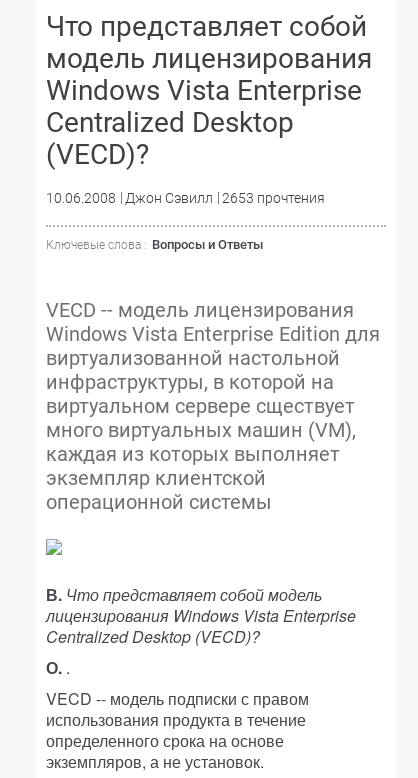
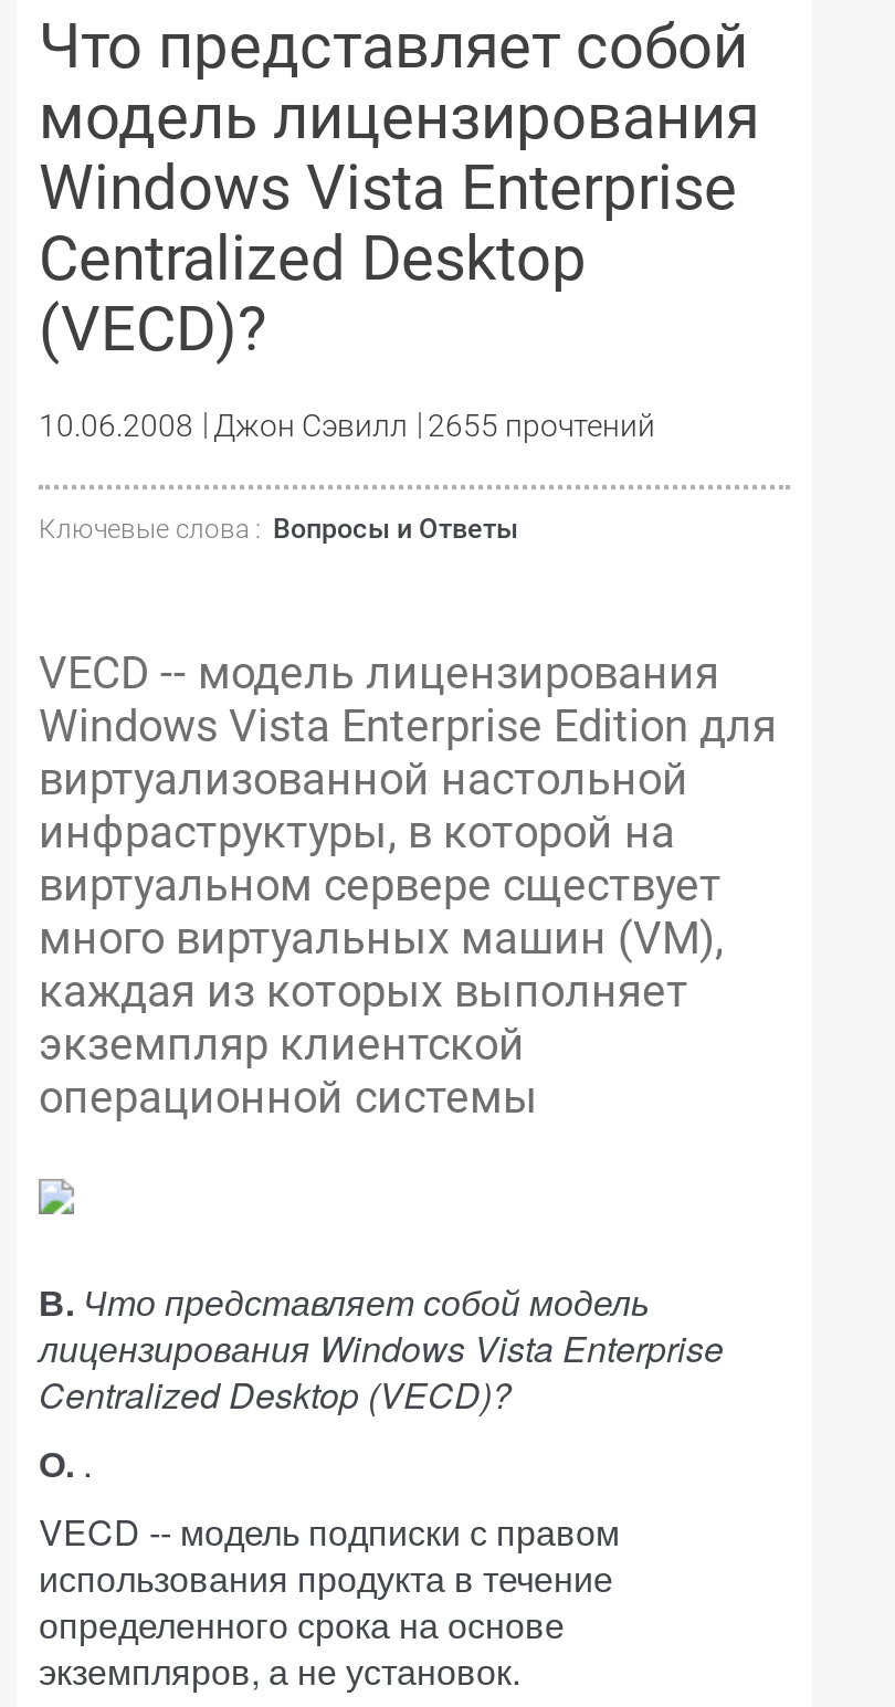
[46,190,325,206] 10.06.2008 Джон Сэвилл 2653 прочтения -> [39,408,655,443] 10.06.2008 Джон Сэвилл 2655 прочтений

